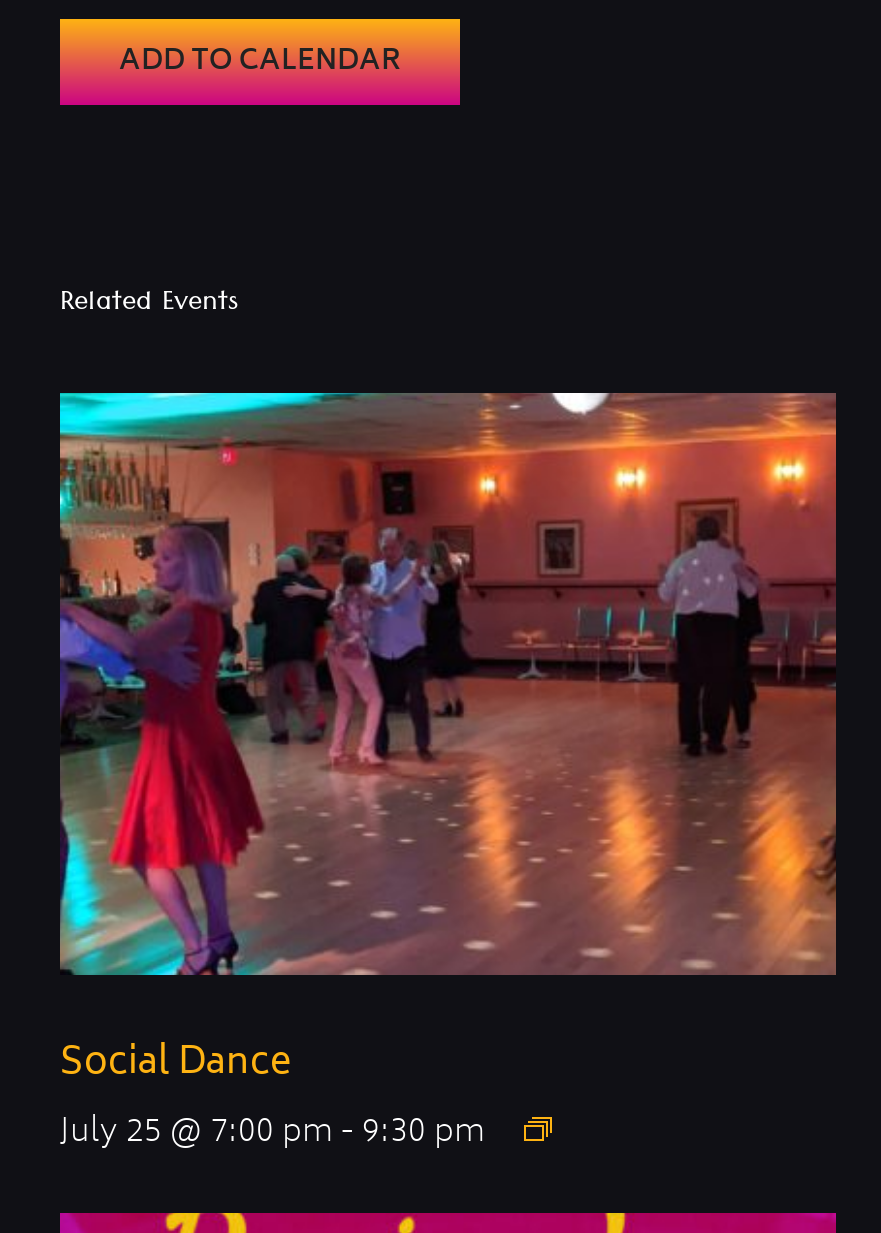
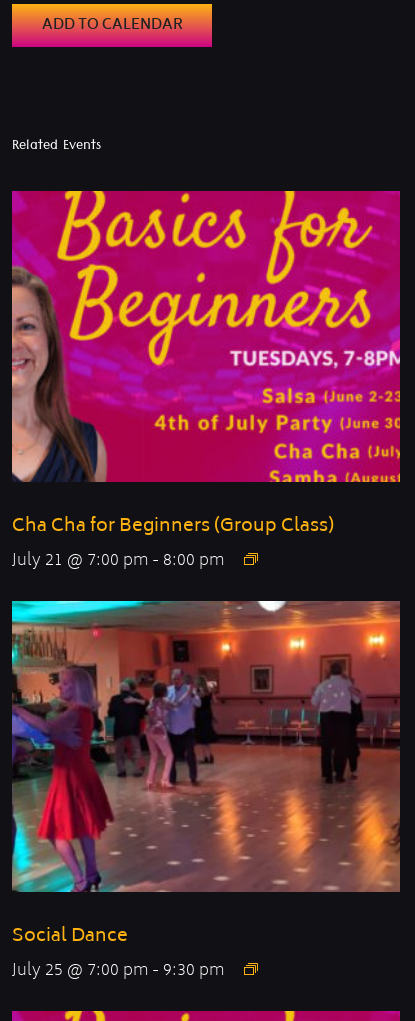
none -> [11,190,401,575] [image] | Cha Cha for Beginners (Group Class) | July 21 @ 7:00 pm - 8:00 pm

